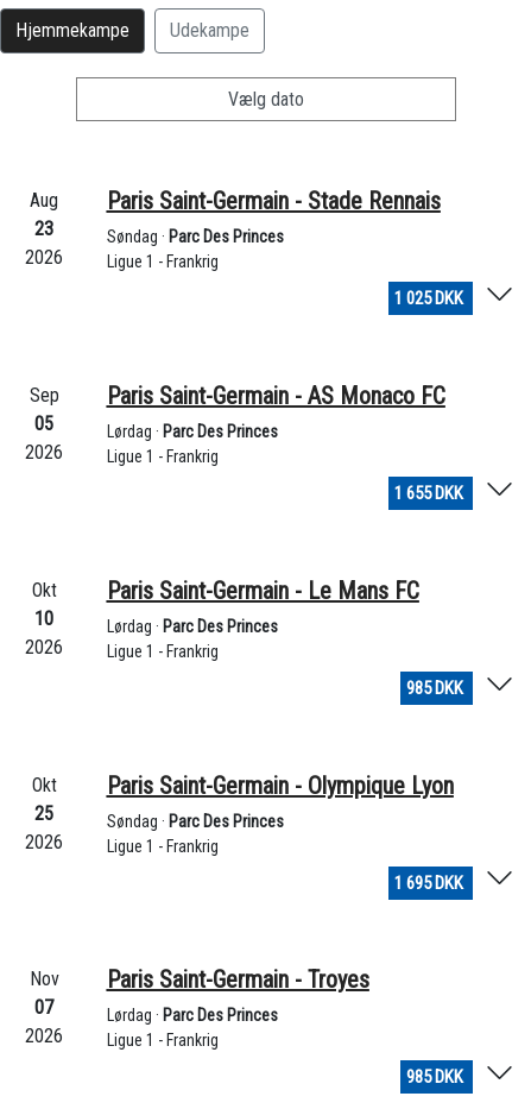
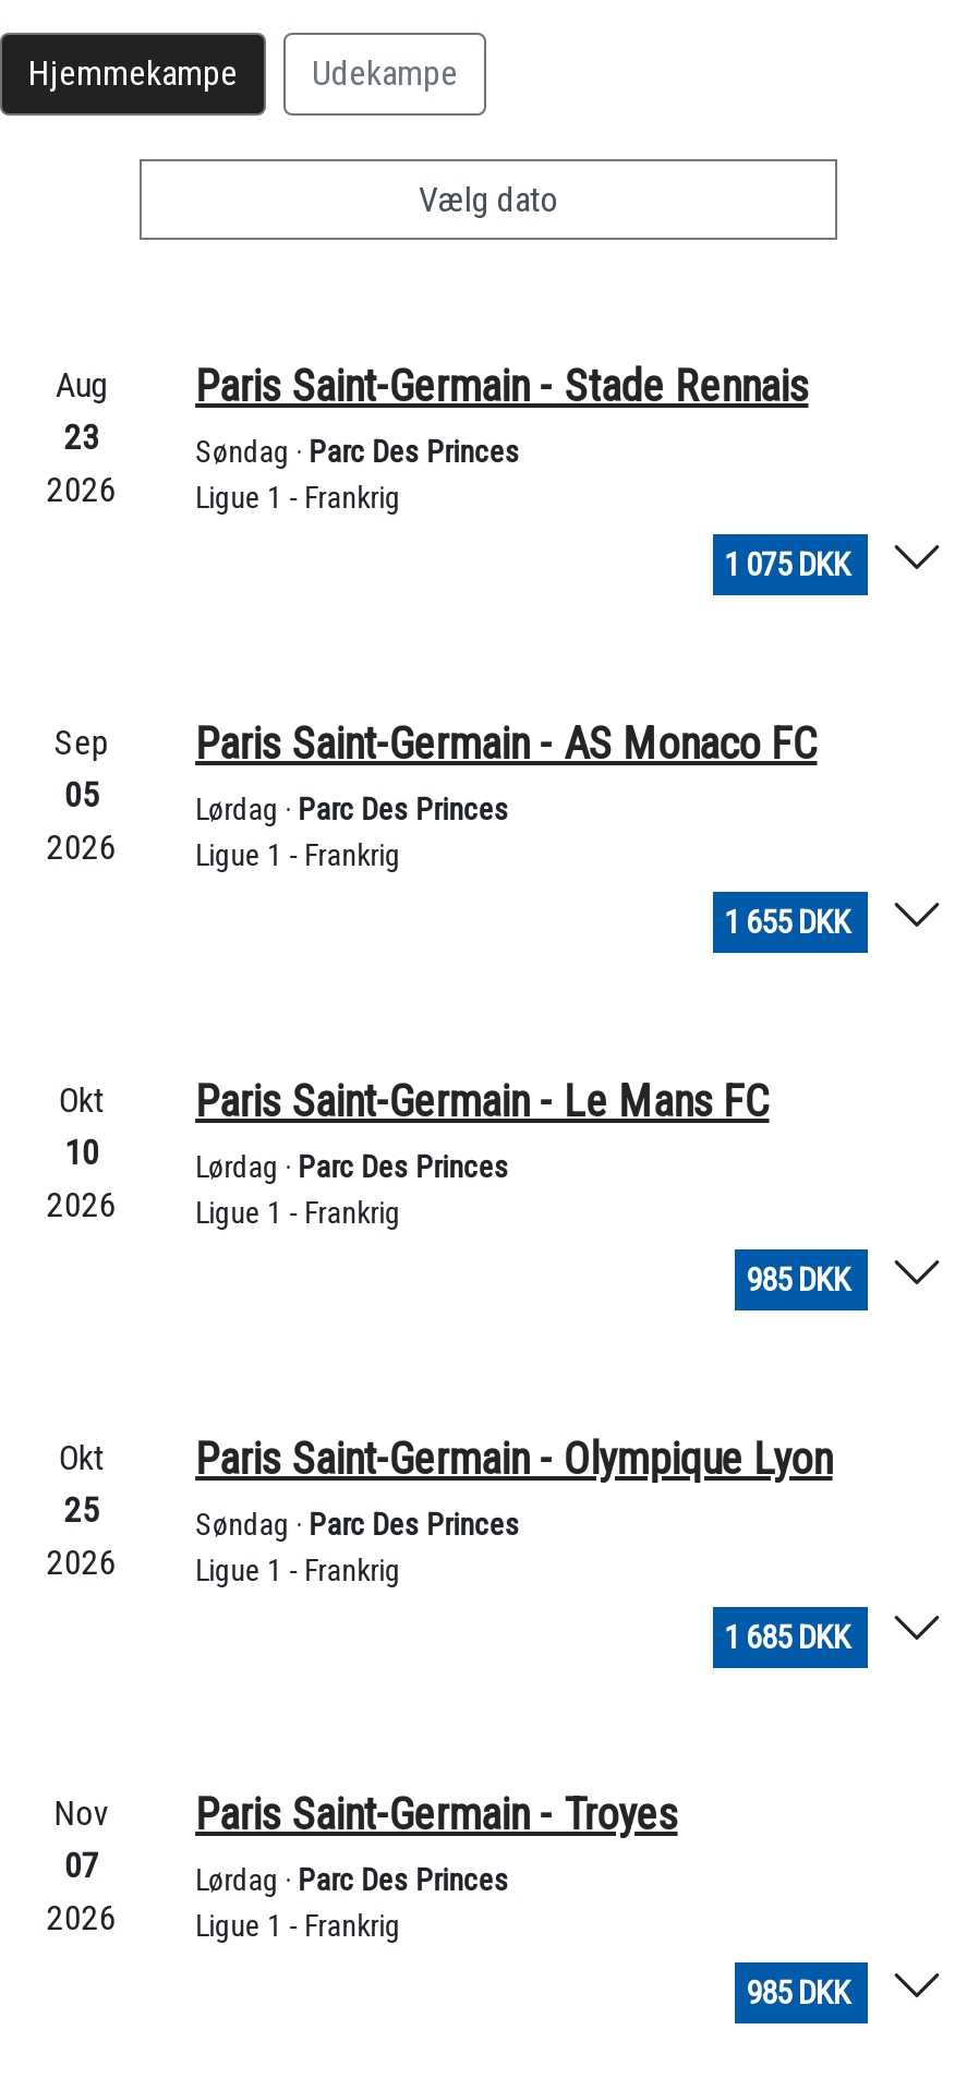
[394,288,467,309] 1 025 DKK -> [724,546,857,585] 1 075 DKK
[394,872,467,893] 1 695 DKK -> [724,1617,857,1656] 1 685 DKK

